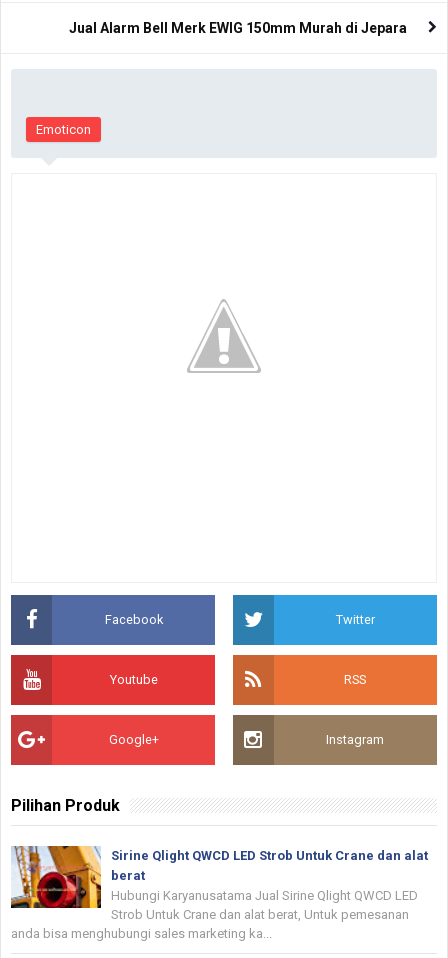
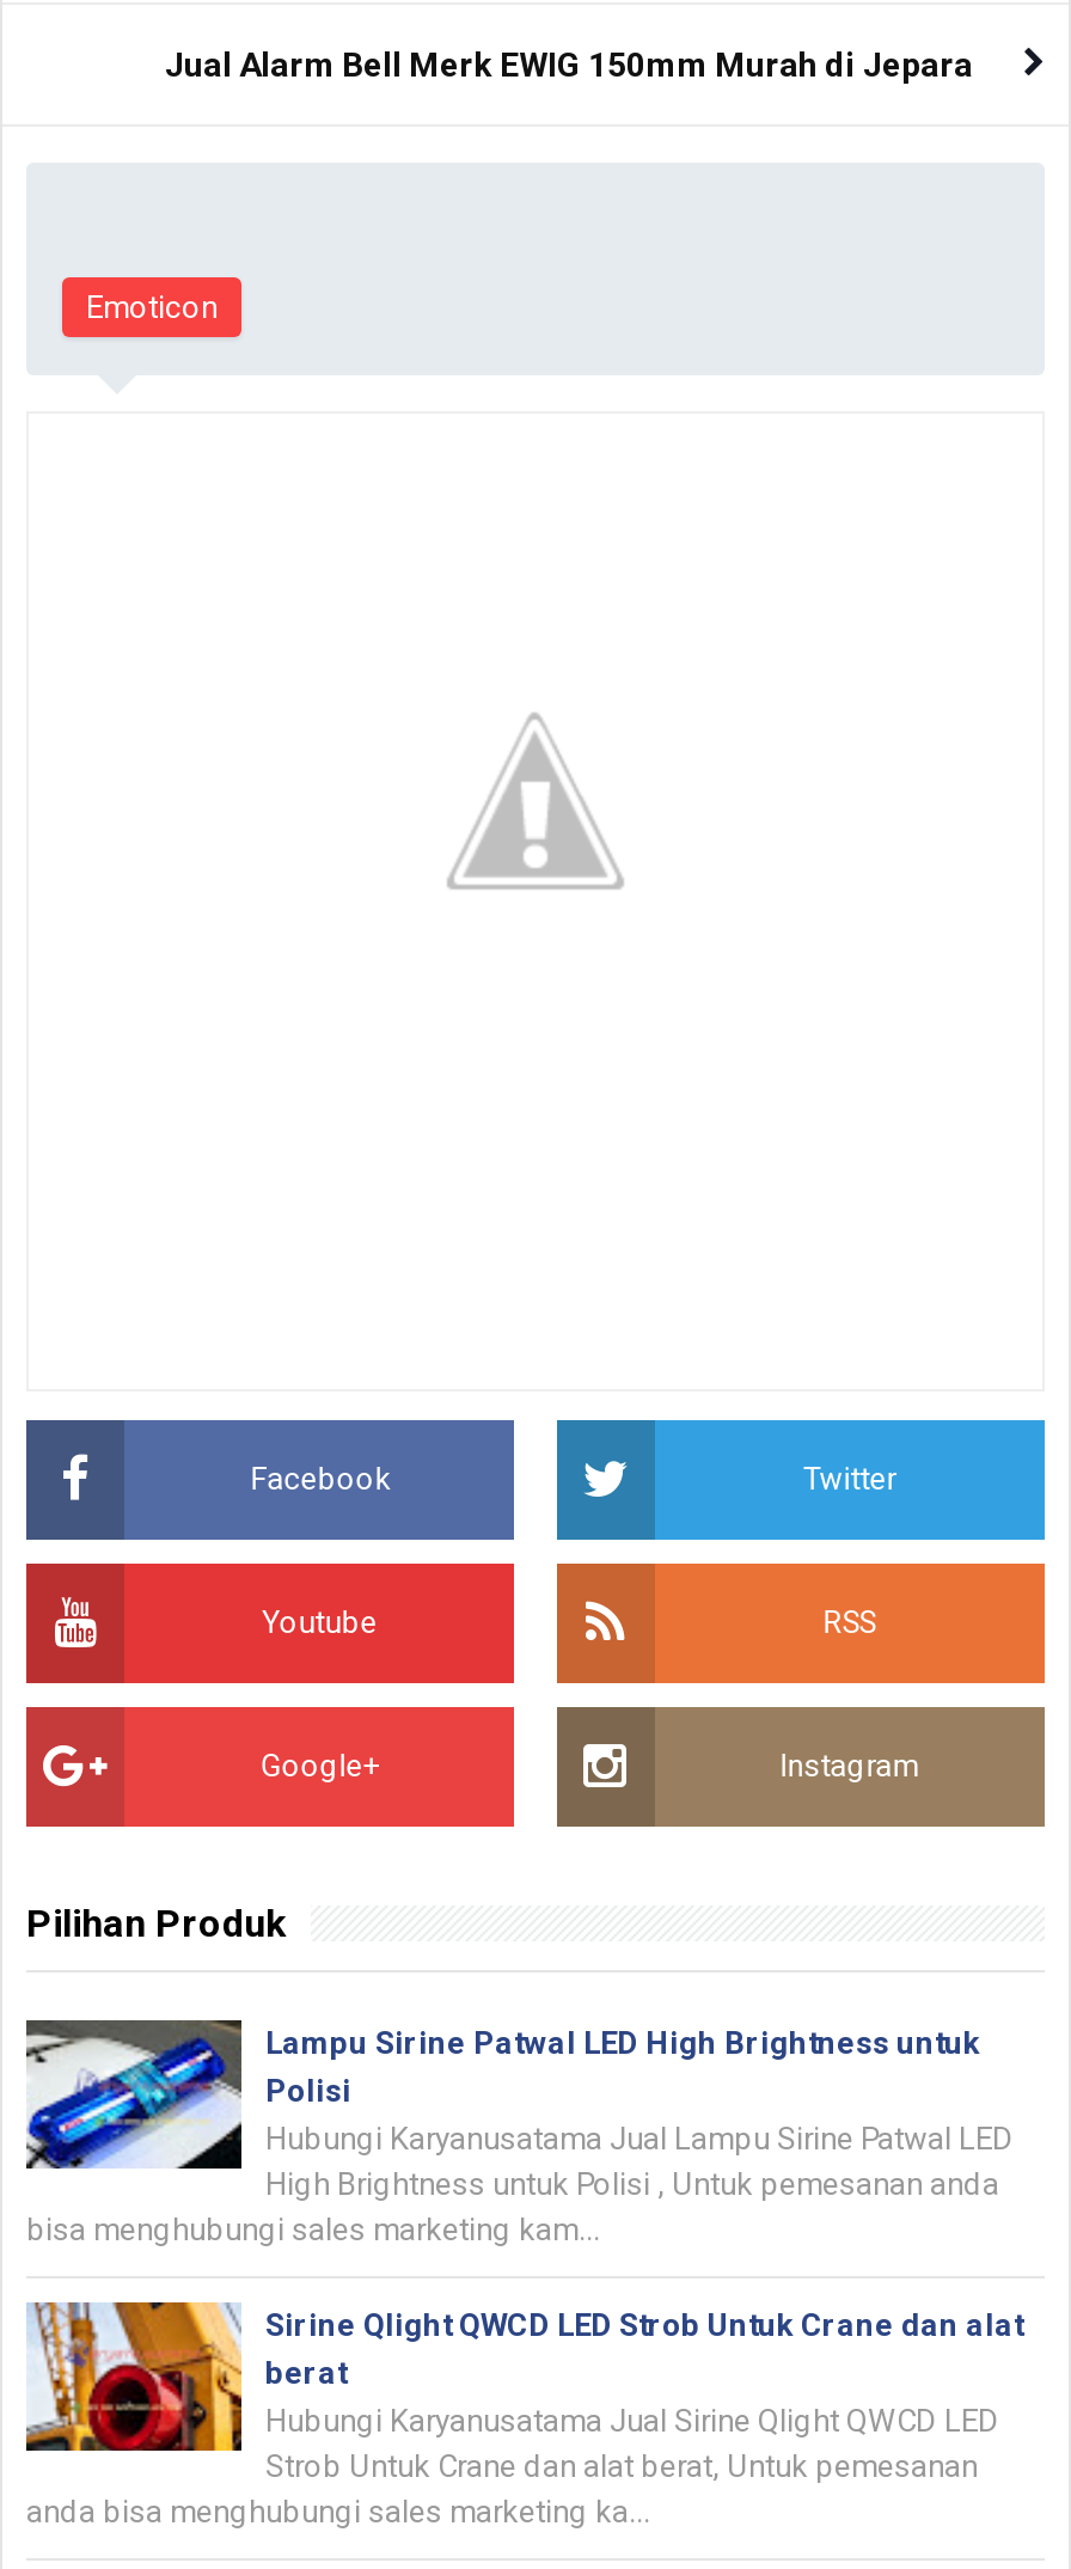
none -> [24,2018,1014,2247] [image] | Lampu Sirine Patwal LED High Brightness untuk | Polisi | Hubungi Karyanusatama Jual Lampu Sirine Patwal LED | High Brightness untuk Polisi , Untuk pemesanan anda | bisa menghubungi sales marketing kam...

